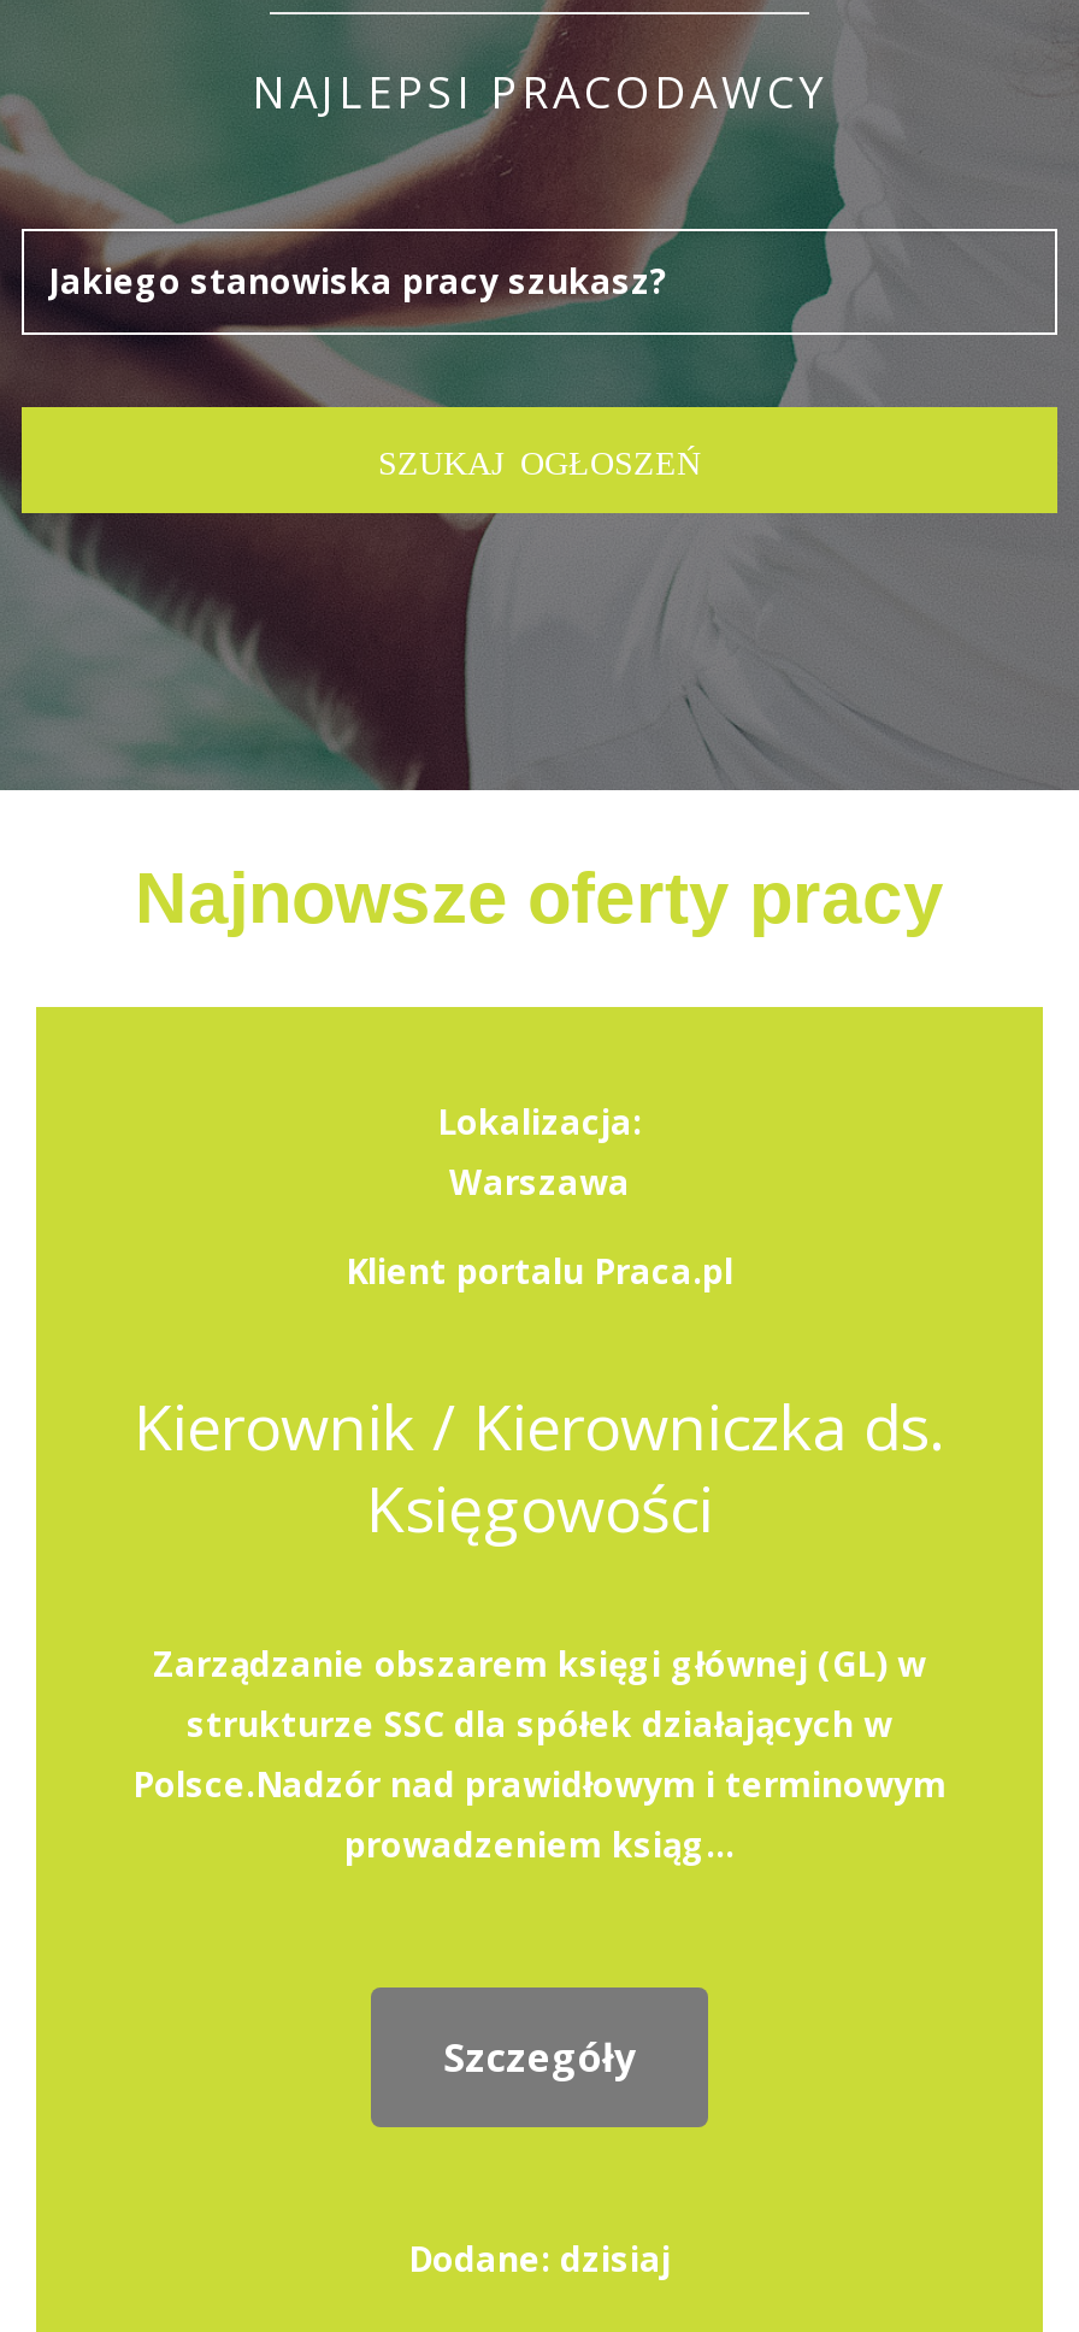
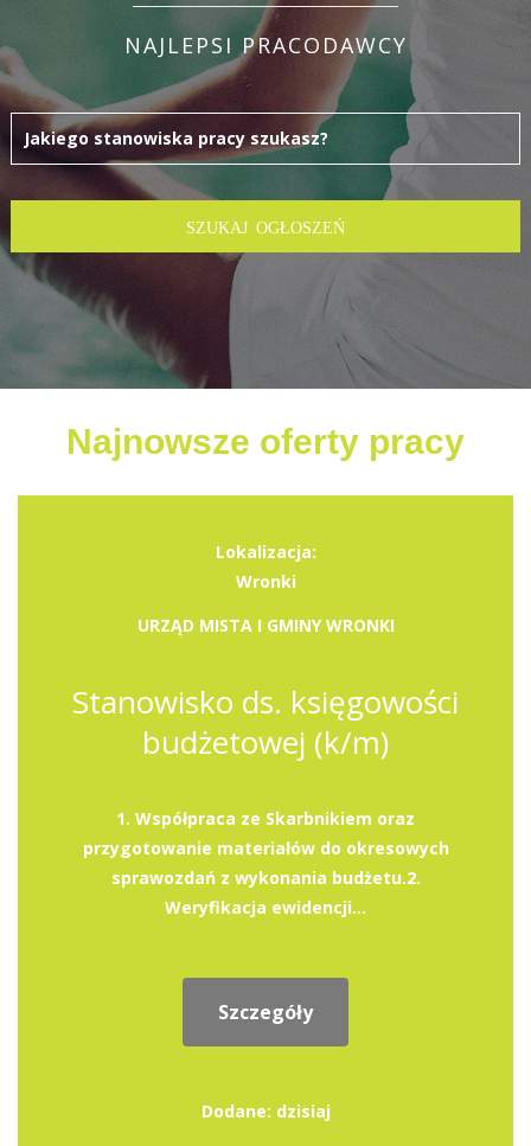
[449,1159,630,1205] Warszawa -> [235,570,296,593] Wronki
[346,1248,733,1294] Klient portalu Praca.pl -> [137,614,394,636] URZĄD MISTA I GMINY WRONKI
[134,1383,945,1551] Kierownik / Kierowniczka ds. | Księgowości -> [72,680,459,763] Stanowisko ds. księgowości | budżetowej (k/m)
[132,1641,947,1867] Zarządzanie obszarem księgi głównej (GL) w | strukturze SSC dla spółek działających w | Polsce.Nadzór nad prawidłowym i terminowym | prowadzeniem ksiąg... -> [82,807,449,918] 1. Współpraca ze Skarbnikiem oraz | przygotowanie materiałów do okresowych | sprawozdań z wykonania budżetu.2. | Weryfikacja ewidencji...

